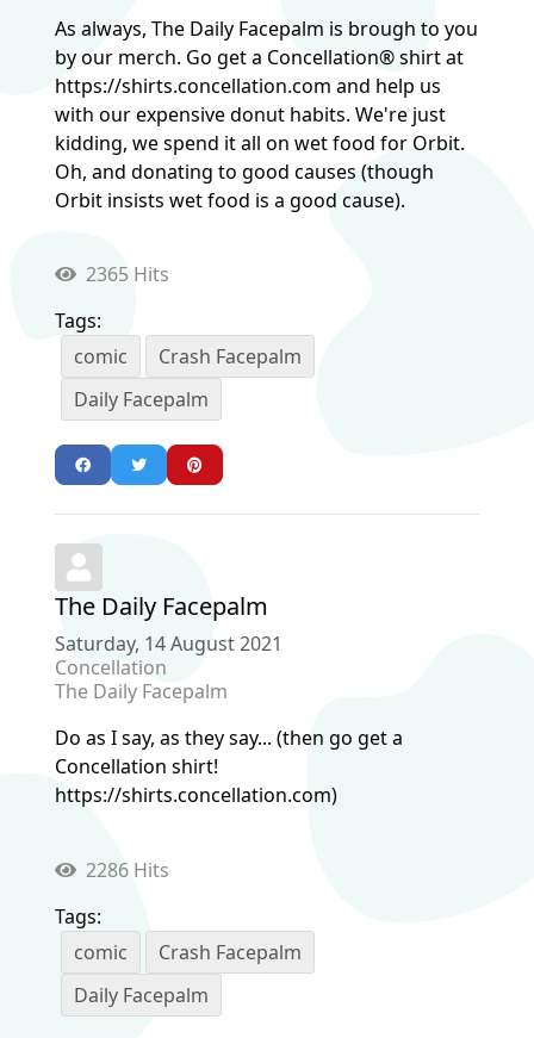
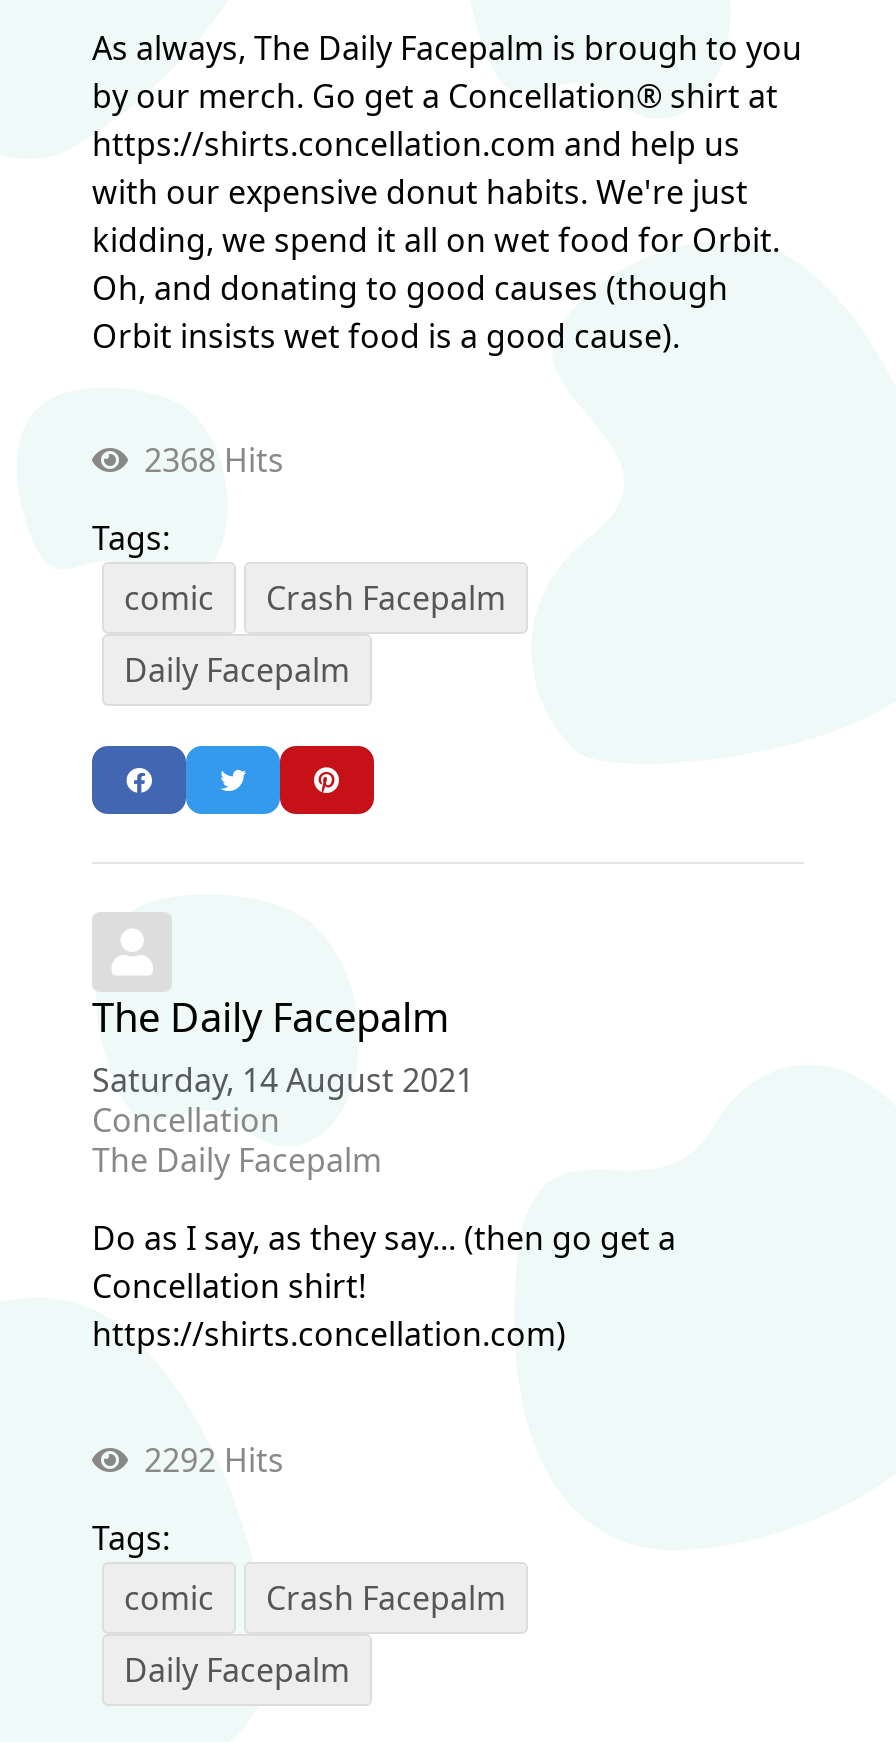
[76,261,169,287] 2365 Hits -> [128,438,284,482] 2368 Hits
[76,856,169,883] 2286 Hits -> [128,1437,284,1481] 2292 Hits

